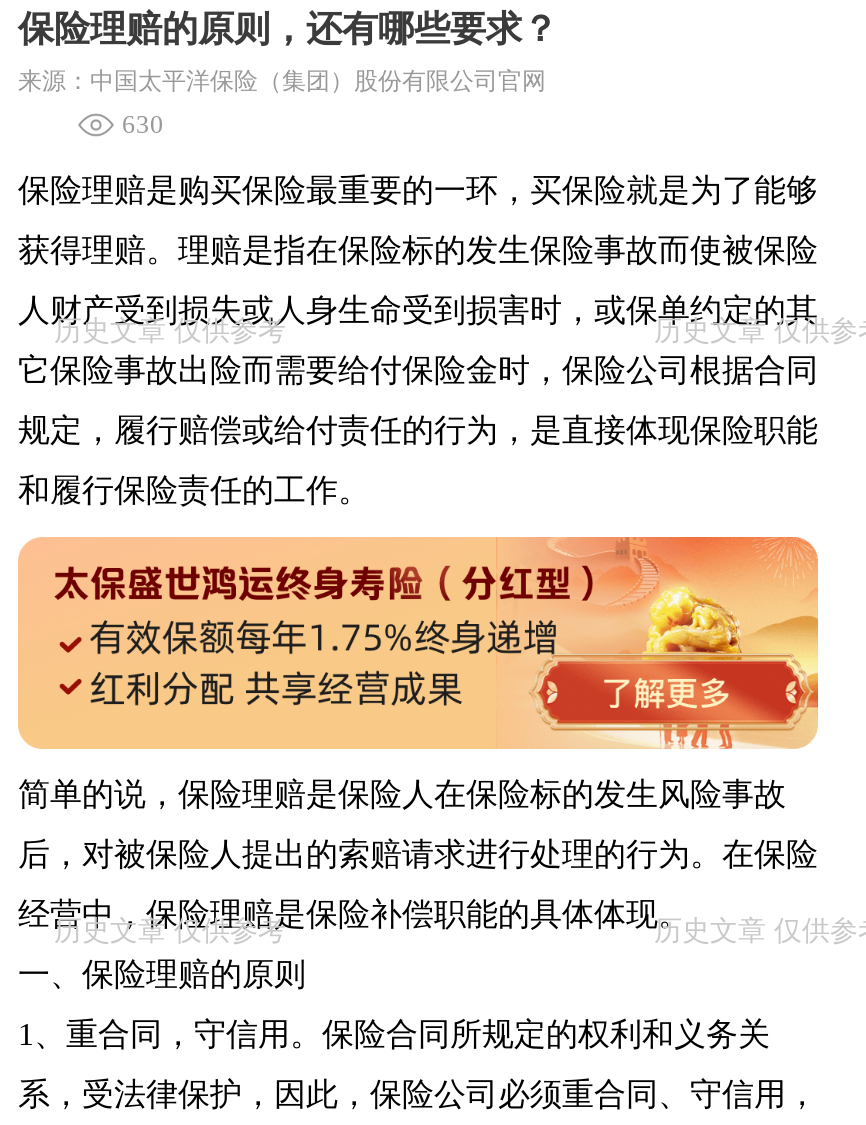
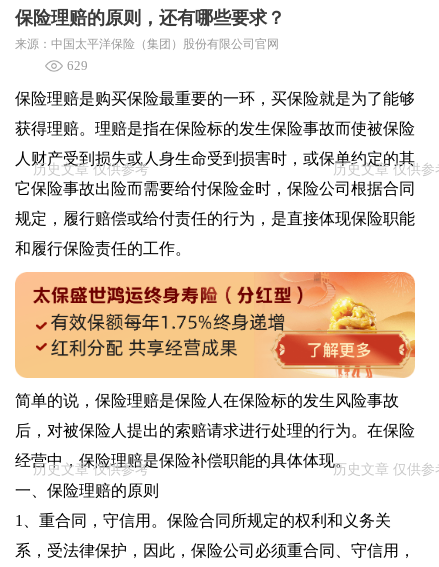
[122,109,164,139] 630 -> [67,58,88,73] 629

